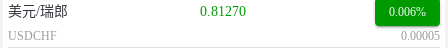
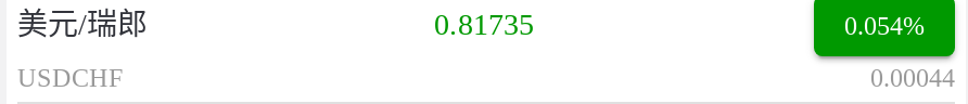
[200,4,246,19] 0.81270 -> [434,9,534,41] 0.81735
[389,4,426,18] 0.006% -> [844,10,925,40] 0.054%
[401,29,440,43] 0.00005 -> [870,63,955,93] 0.00044

